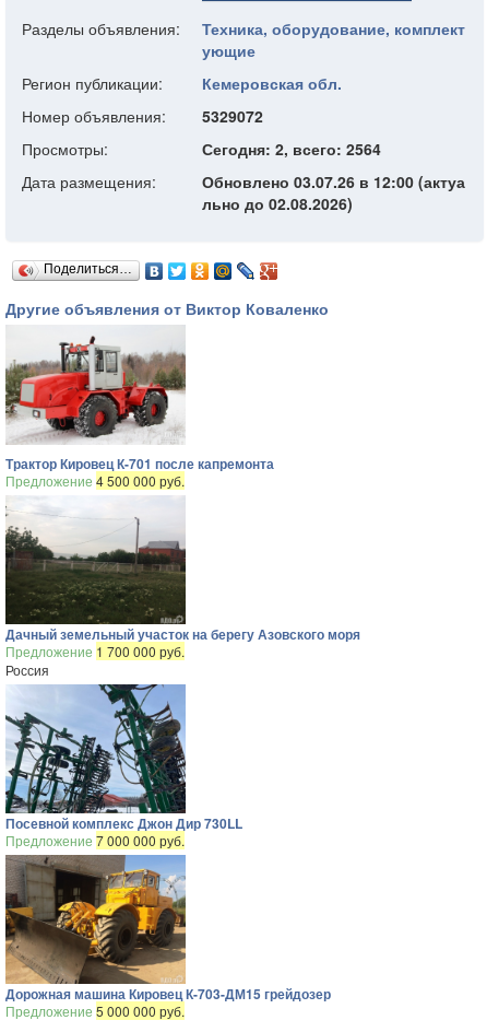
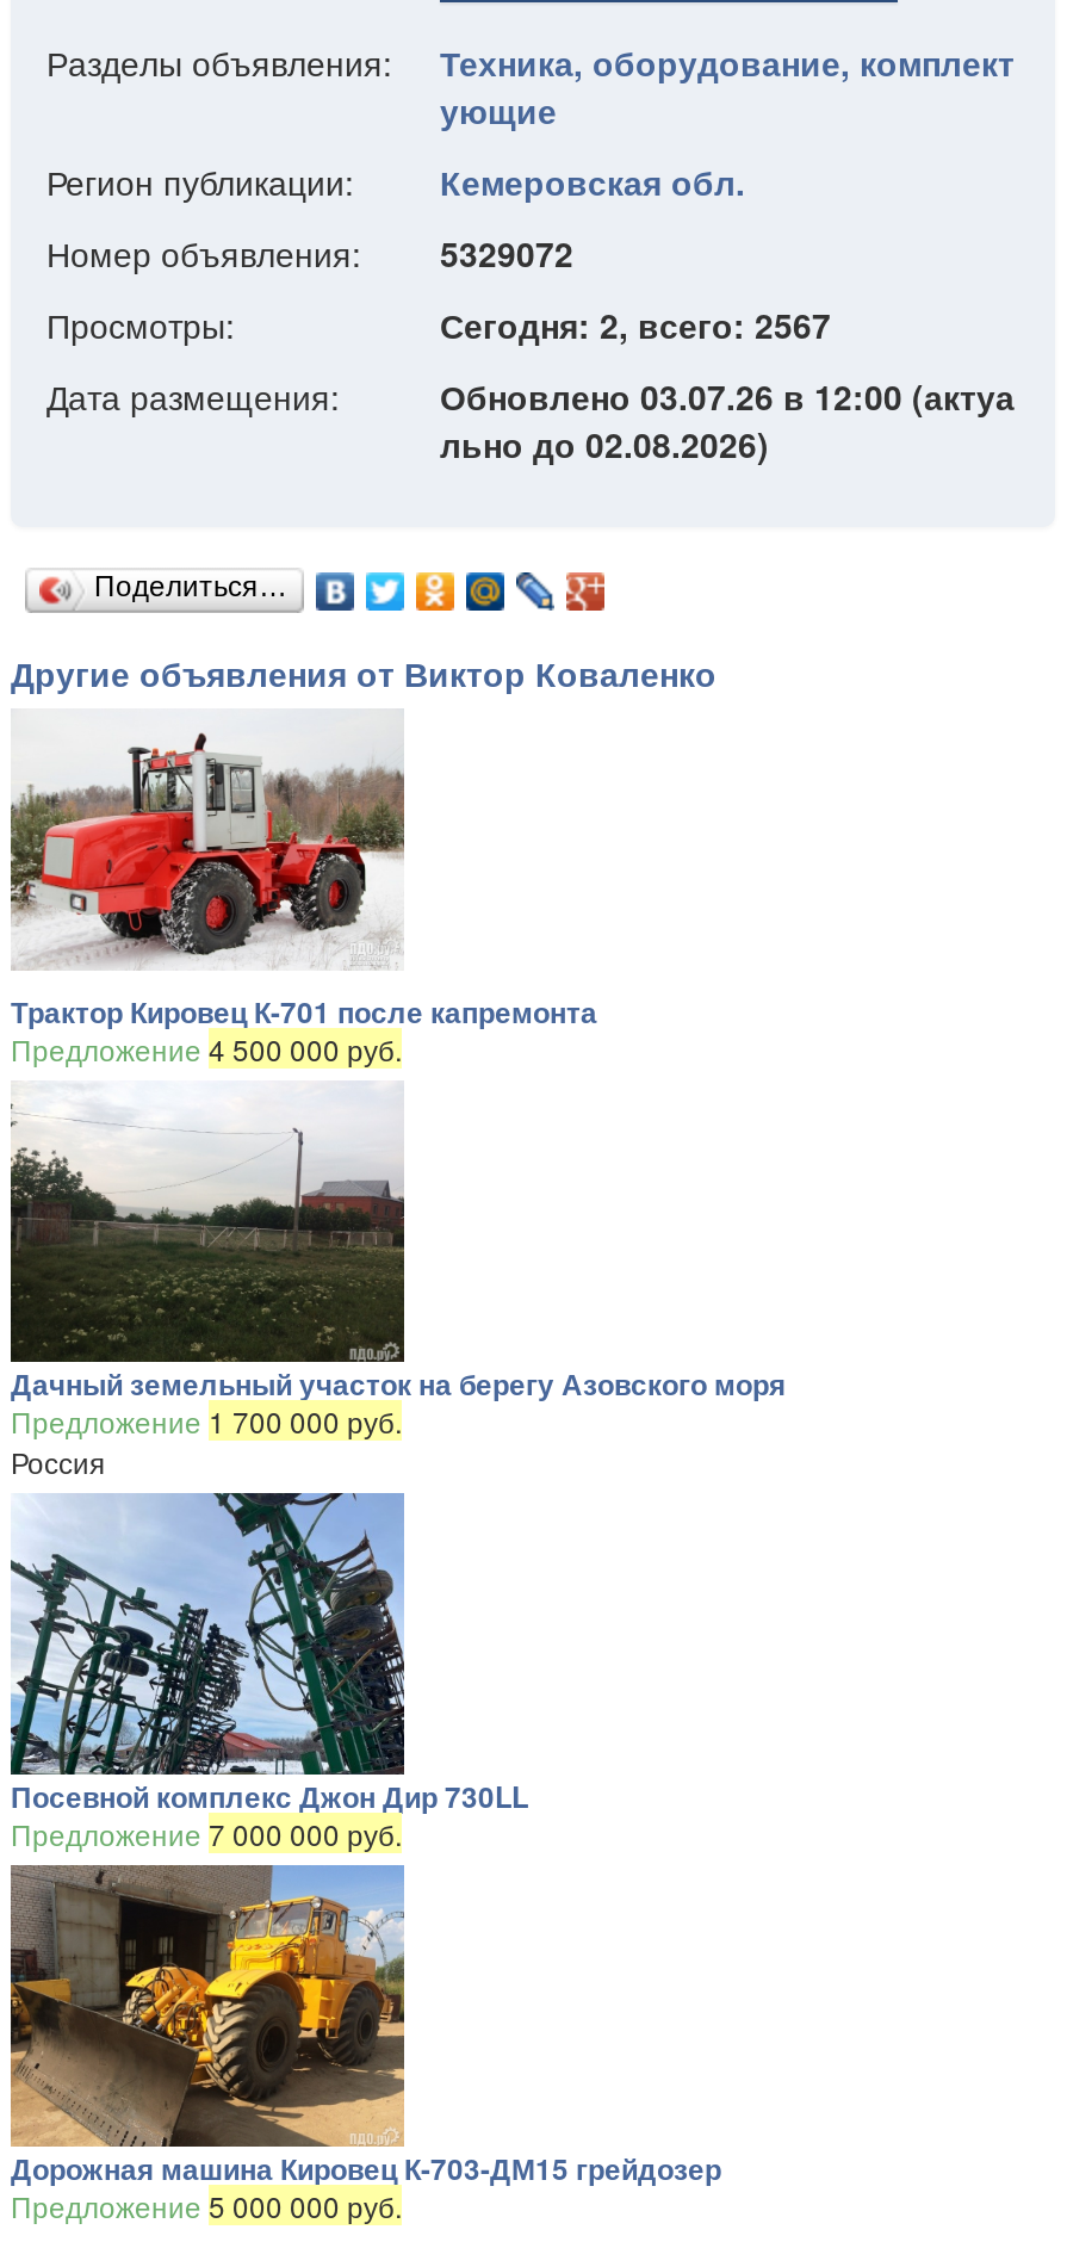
[202,138,381,160] Сегодня: 2, всего: 2564 -> [440,301,831,348] Сегодня: 2, всего: 2567

